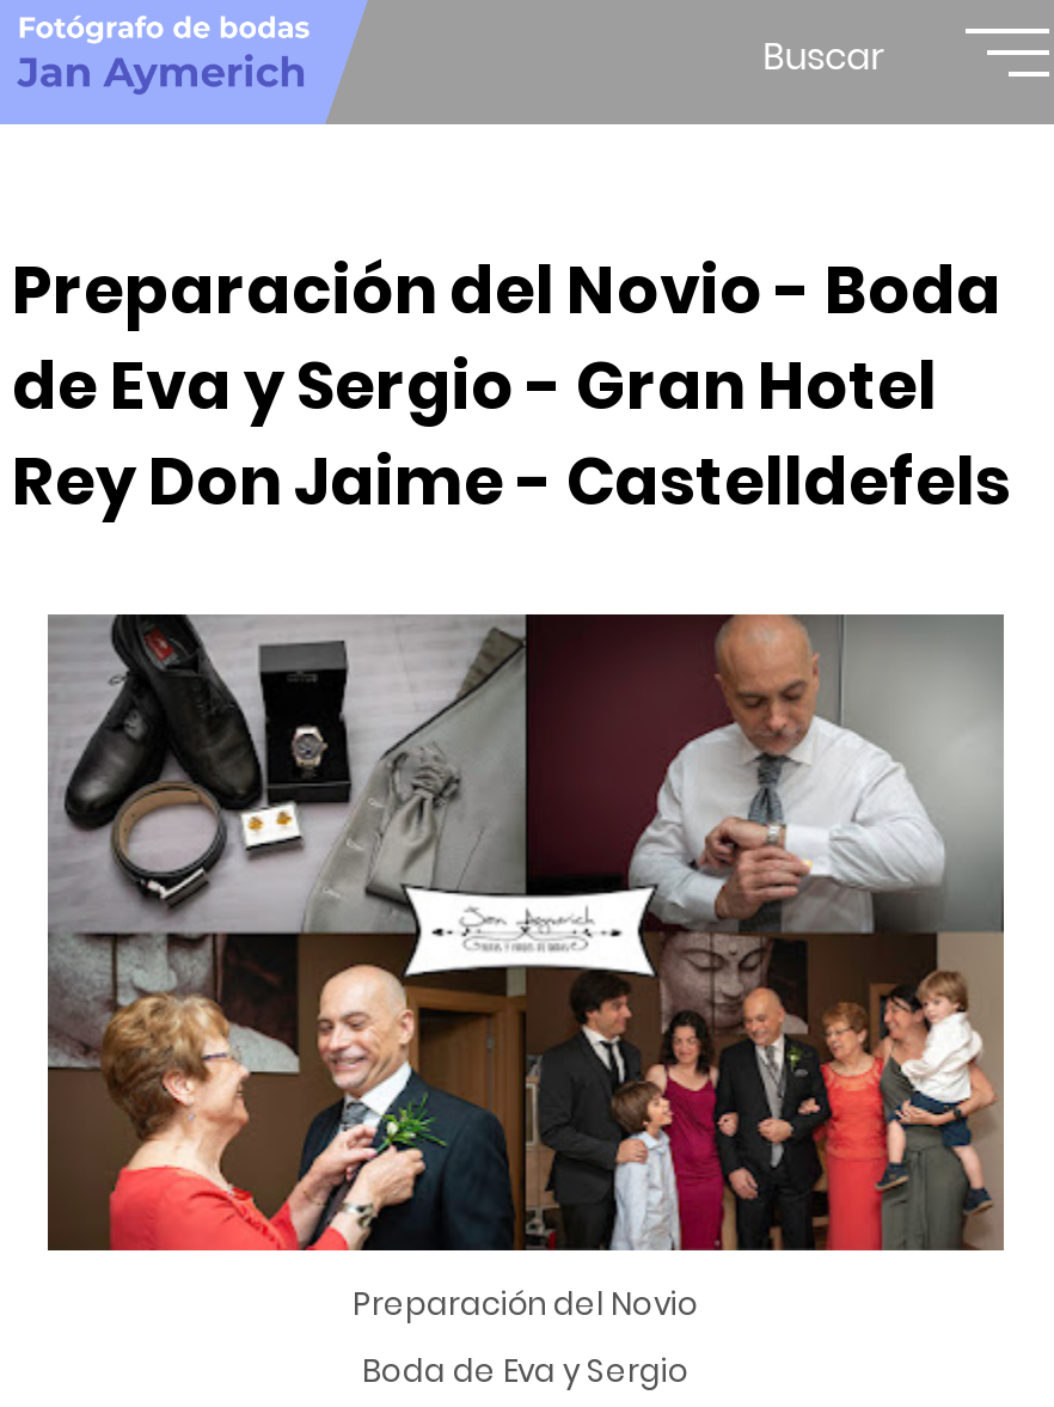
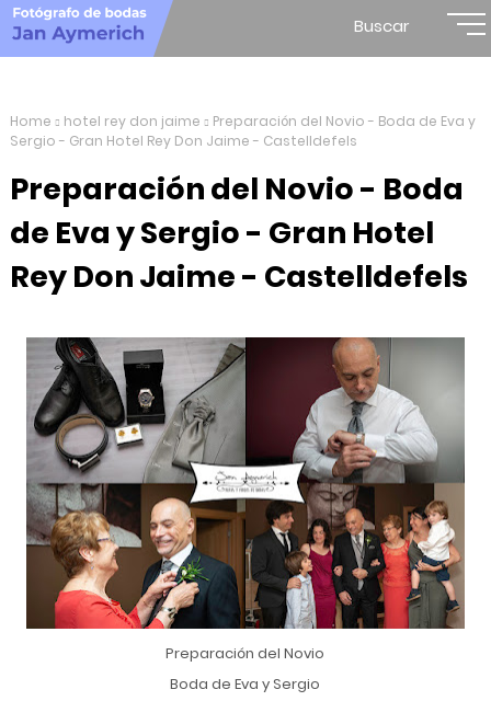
none -> [10,112,476,150] Home | hotel rey don jaime | Preparación del Novio - Boda de Eva y | Sergio - Gran Hotel Rey Don Jaime - Castelldefels

